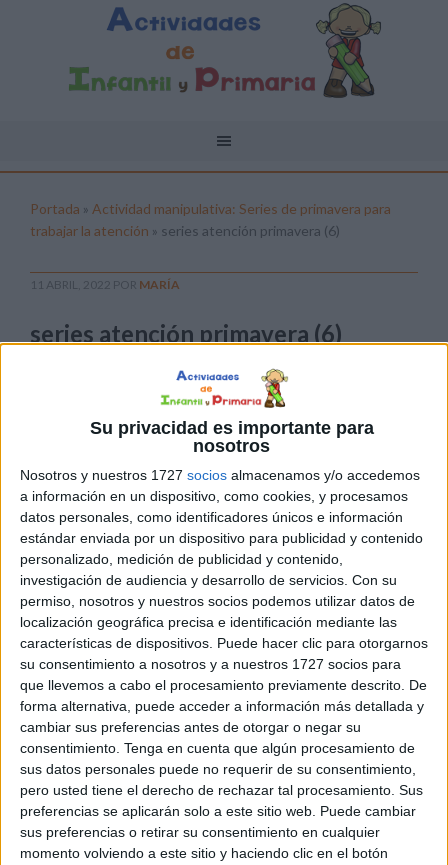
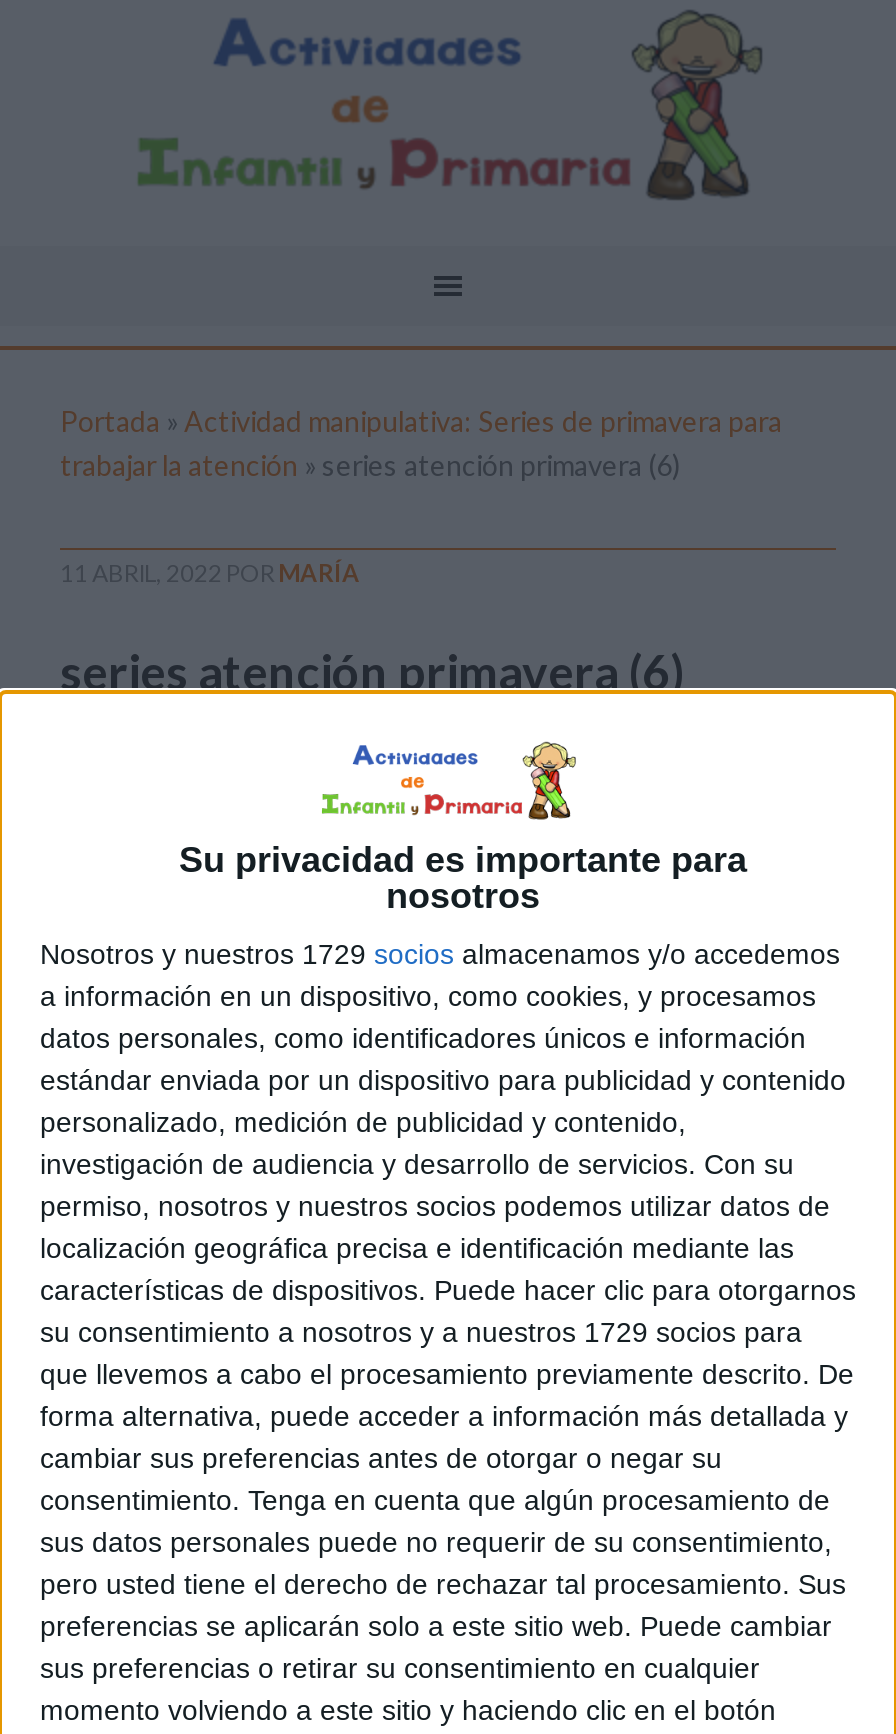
[20,467,420,483] Nosotros y nuestros 1727 socios almacenamos y/o accedemos -> [40,938,840,970] Nosotros y nuestros 1729 socios almacenamos y/o accedemos
[20,656,401,672] su consentimiento a nosotros y a nuestros 1727 socios para -> [40,1316,802,1348] su consentimiento a nosotros y a nuestros 1729 socios para

